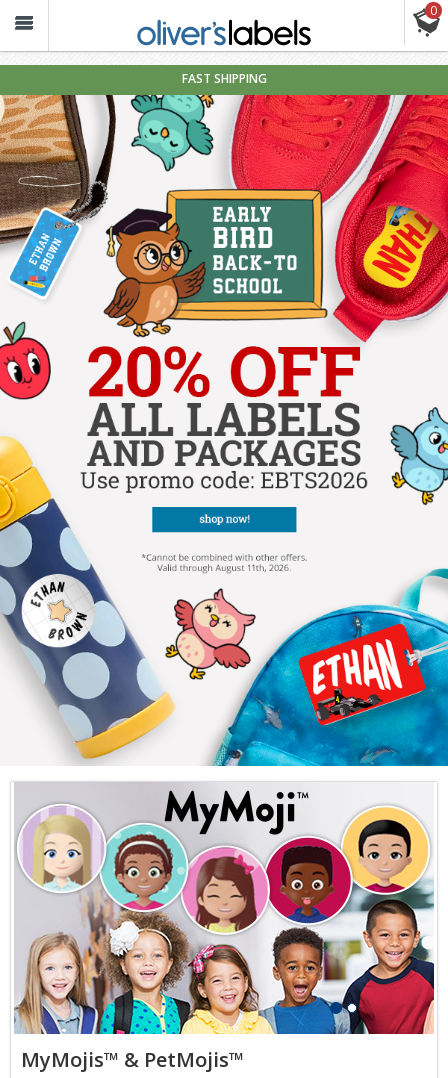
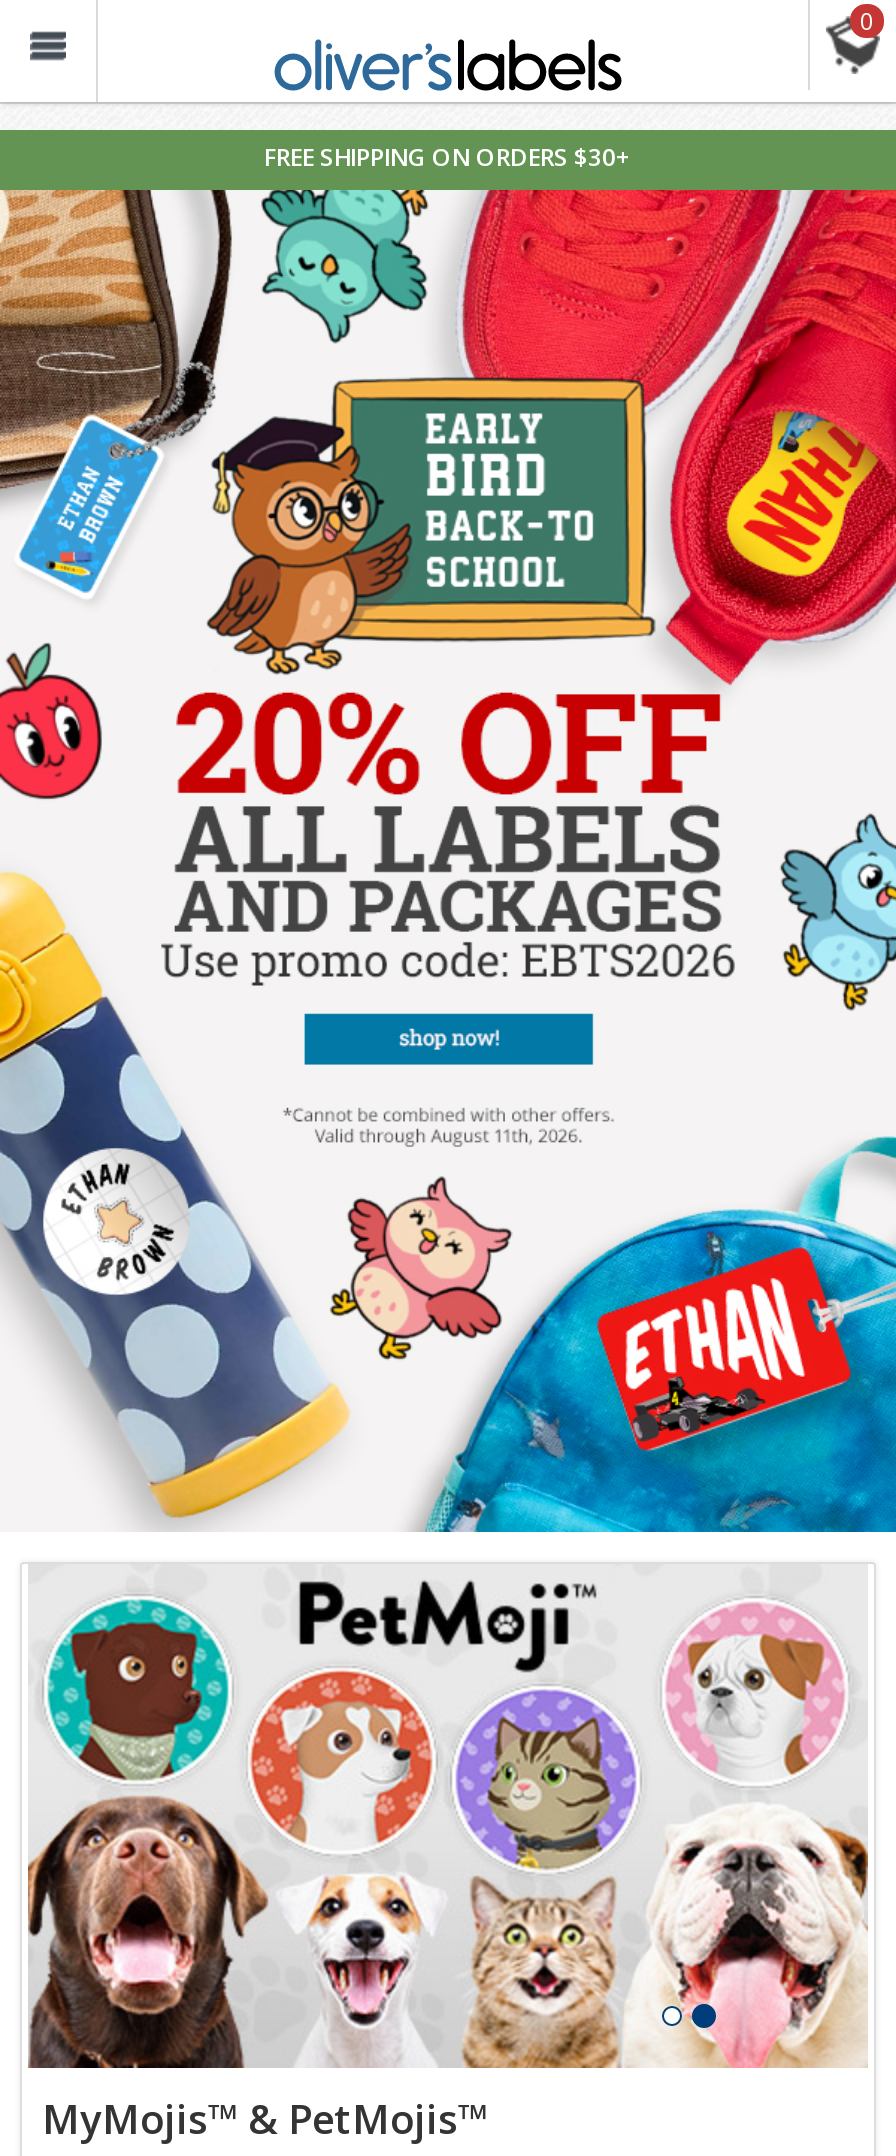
[181,70,266,87] FAST SHIPPING -> [264,140,632,174] FREE SHIPPING ON ORDERS $30+
[14,783,435,1035] [image] -> [28,1568,870,2070] [image]

